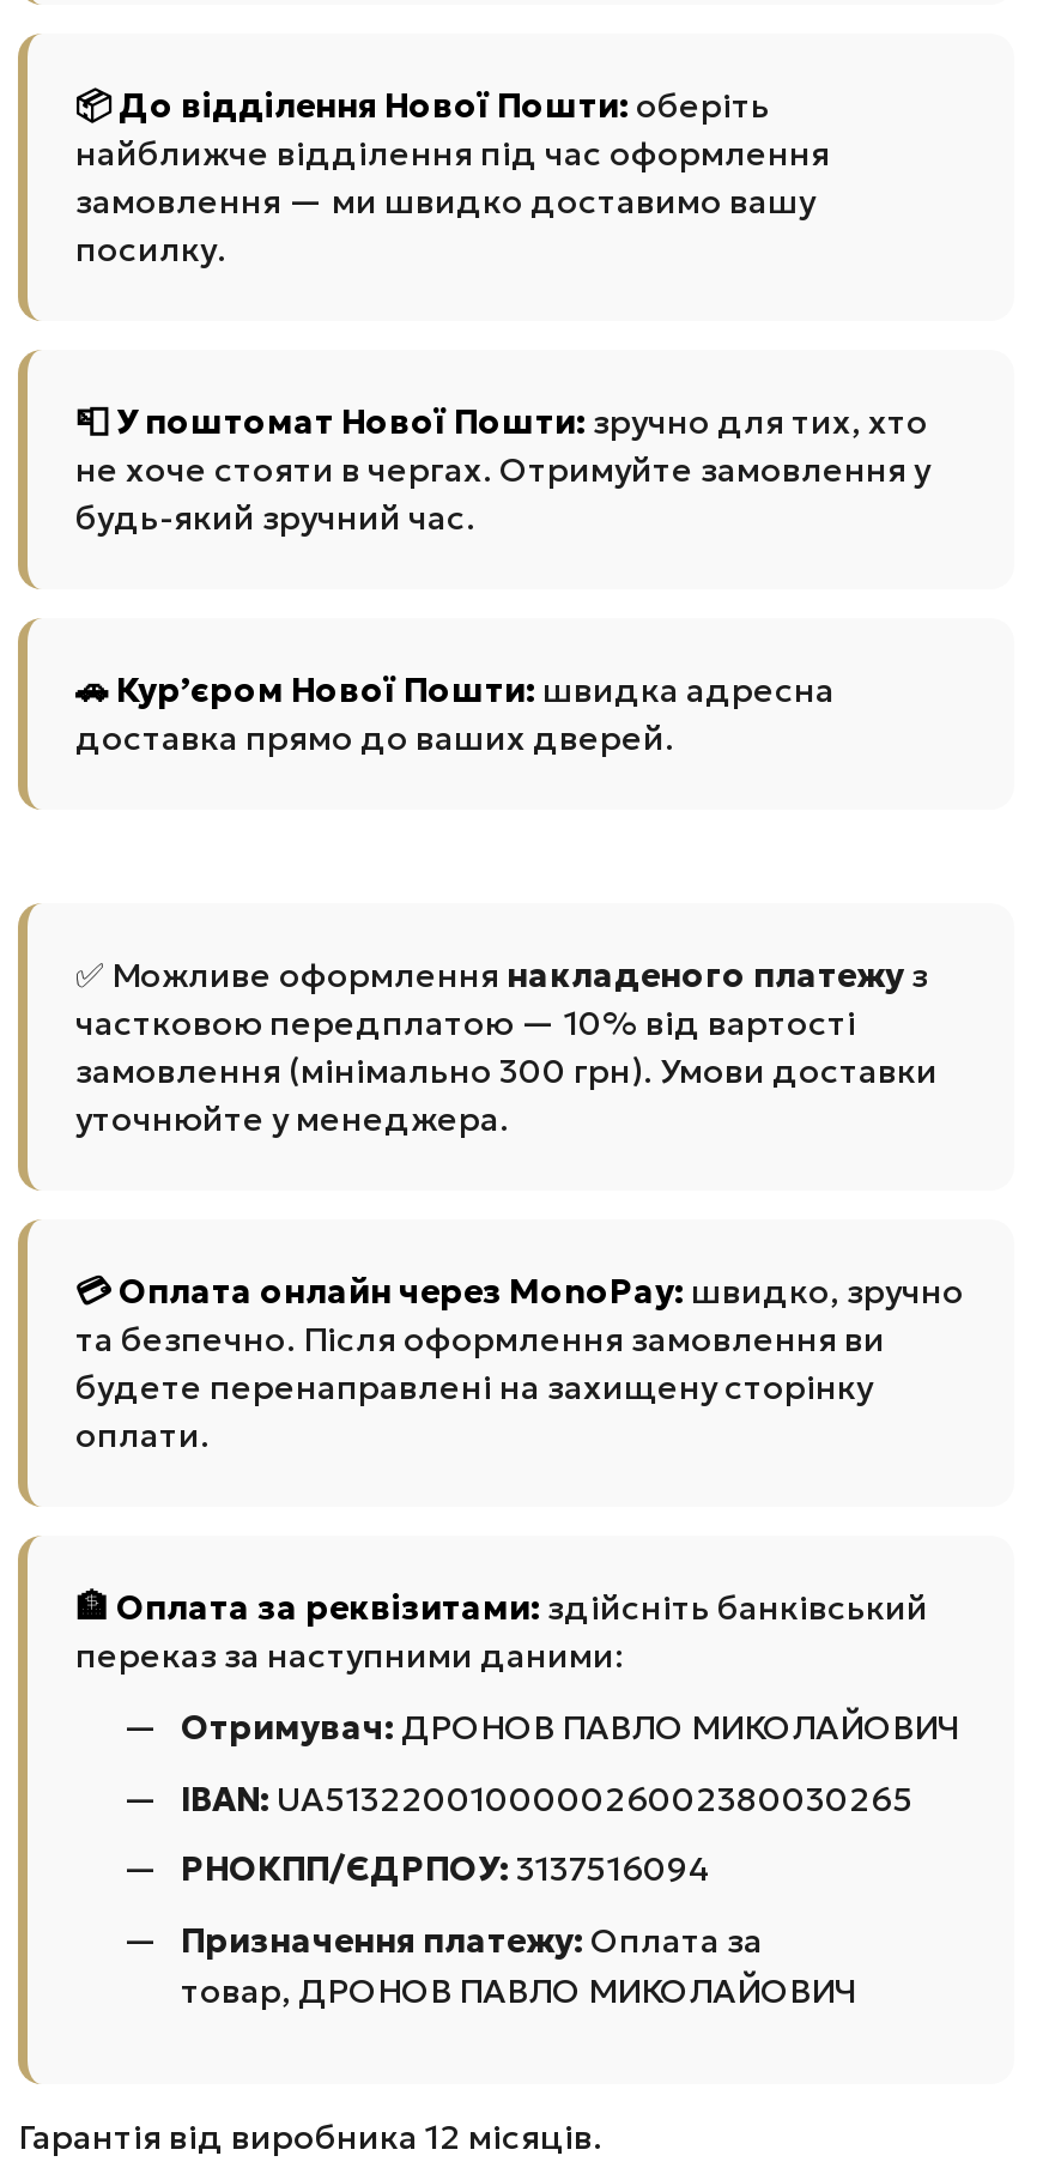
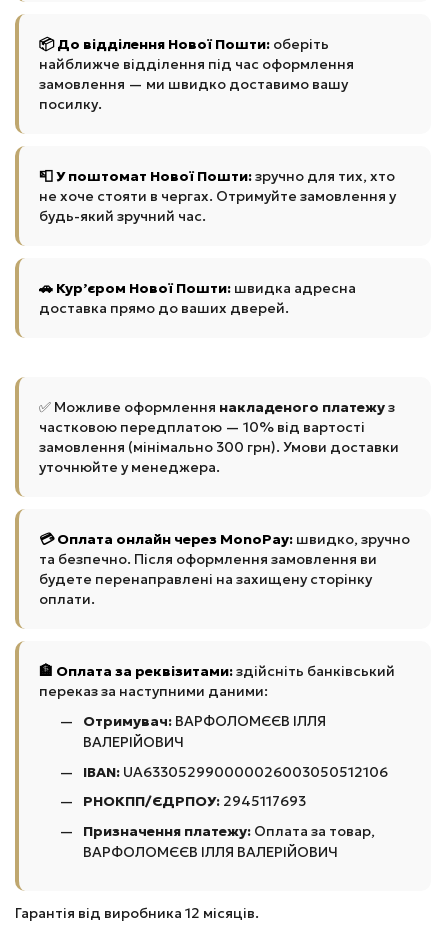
[181,1707,962,1750] Отримувач: ДРОНОВ ПАВЛО МИКОЛАЙОВИЧ -> [83,712,326,751] Отримувач: ВАРФОЛОМЄЄВ ІЛЛЯ | ВАЛЕРІЙОВИЧ
[181,1777,914,1820] IBAN: UA513220010000026002380030265 -> [83,763,388,781] IBAN: UA633052990000026003050512106
[181,1847,713,1891] РНОКПП/ЄДРПОУ: 3137516094 -> [83,792,306,810] РНОКПП/ЄДРПОУ: 2945117693
[181,1918,859,2011] Призначення платежу: Оплата за | товар, ДРОНОВ ПАВЛО МИКОЛАЙОВИЧ -> [83,822,375,861] Призначення платежу: Оплата за товар, | ВАРФОЛОМЄЄВ ІЛЛЯ ВАЛЕРІЙОВИЧ

